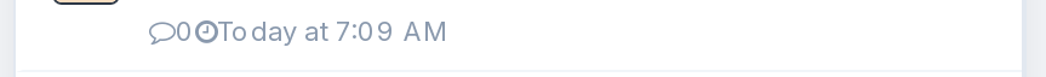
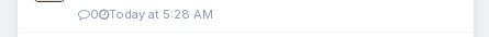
[176,14,447,48] 0 Today at 7:09 AM -> [90,7,213,22] 0 Today at 5:28 AM

